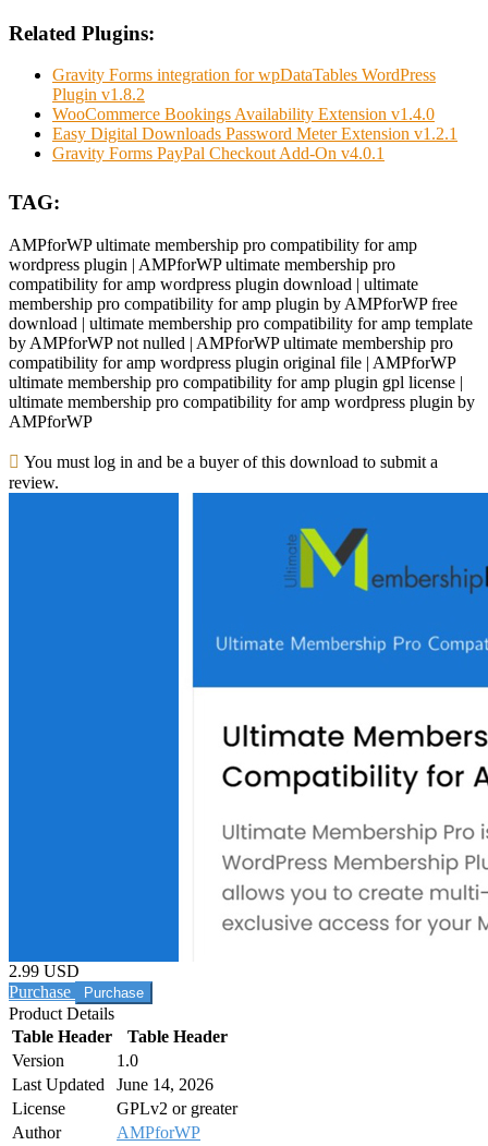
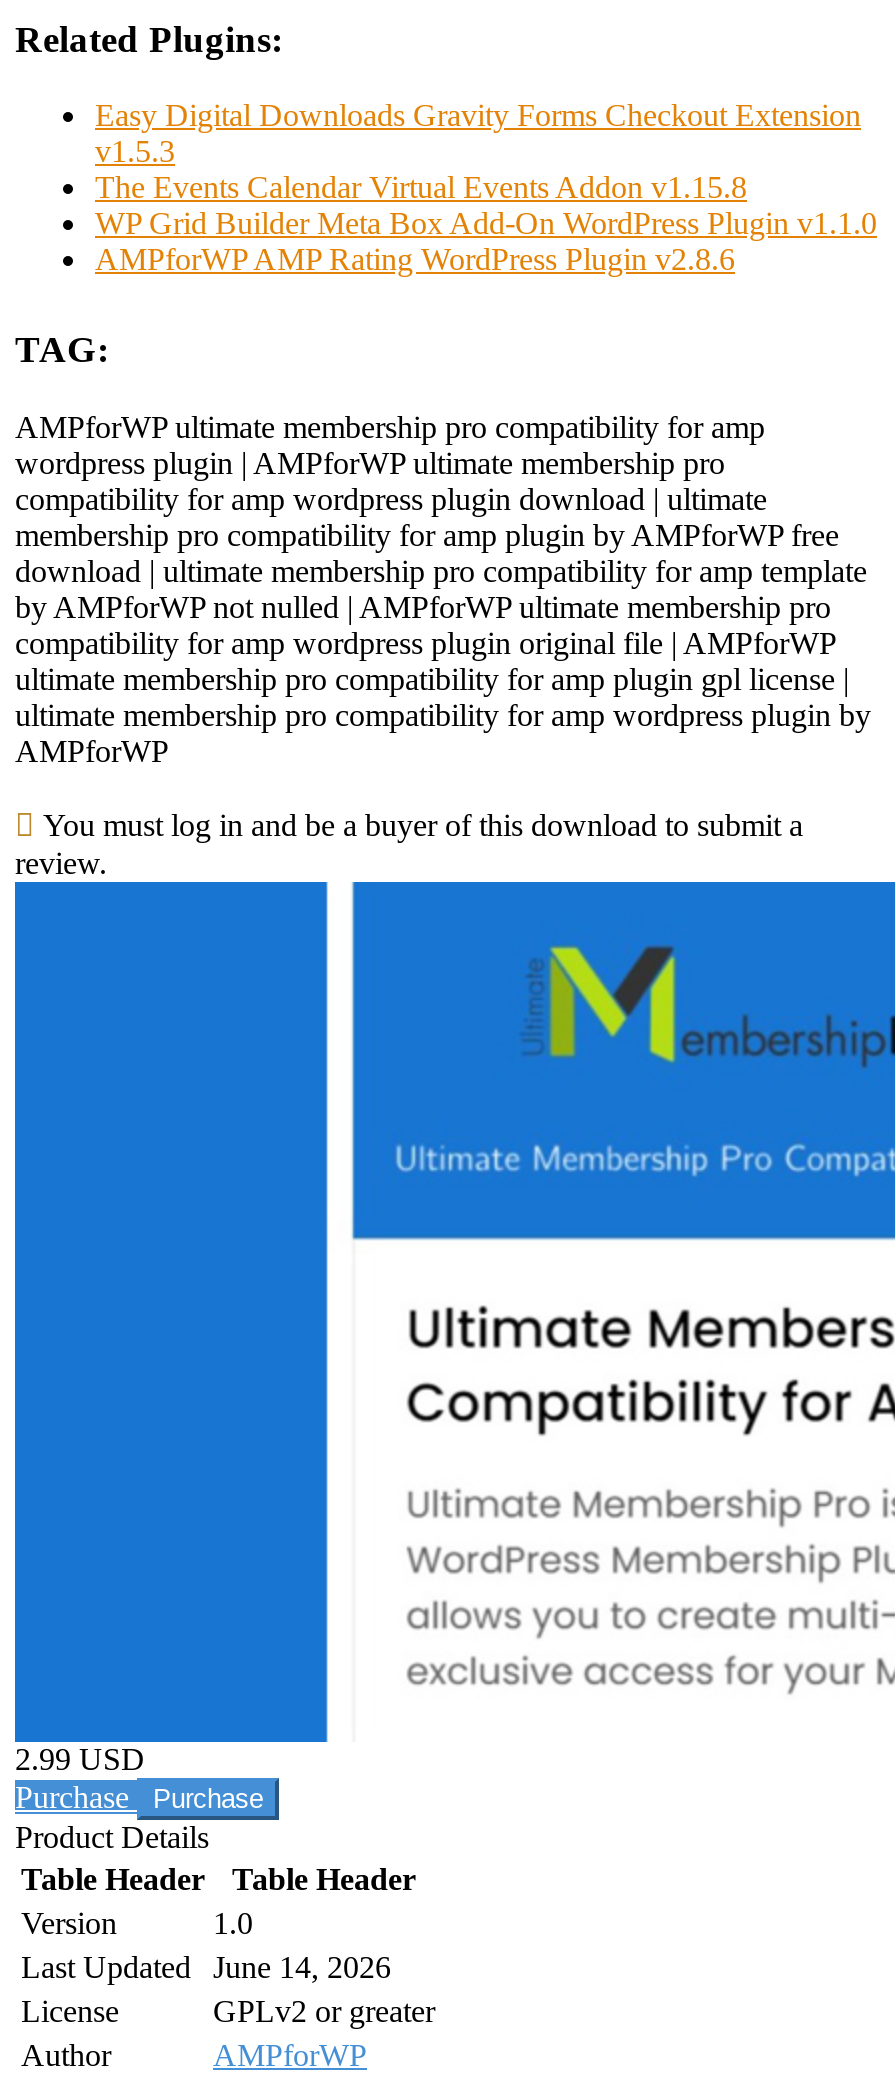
[52,66,457,163] Gravity Forms integration for wpDataTables WordPress | Plugin v1.8.2 | WooCommerce Bookings Availability Extension v1.4.0 | Easy Digital Downloads Password Meter Extension v1.2.1 | Gravity Forms PayPal Checkout Add-On v4.0.1 -> [95,99,877,277] Easy Digital Downloads Gravity Forms Checkout Extension | v1.5.3 | The Events Calendar Virtual Events Addon v1.15.8 | WP Grid Builder Meta Box Add-On WordPress Plugin v1.1.0 | AMPforWP AMP Rating WordPress Plugin v2.8.6

